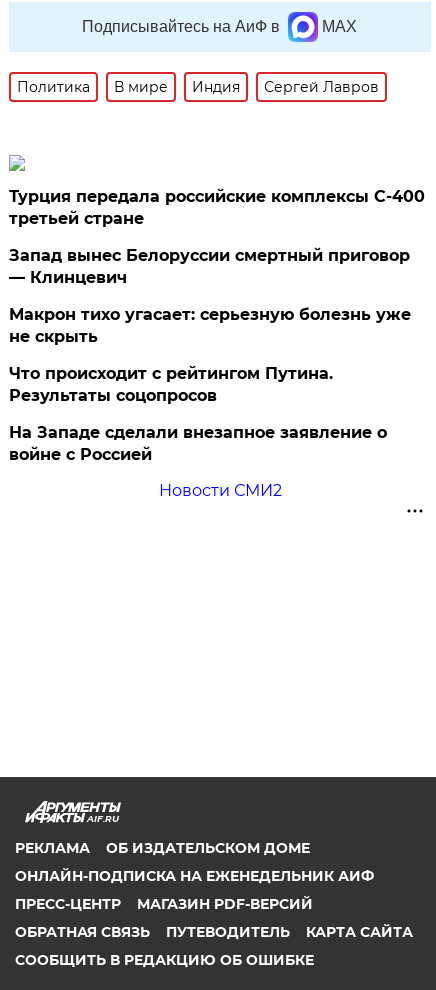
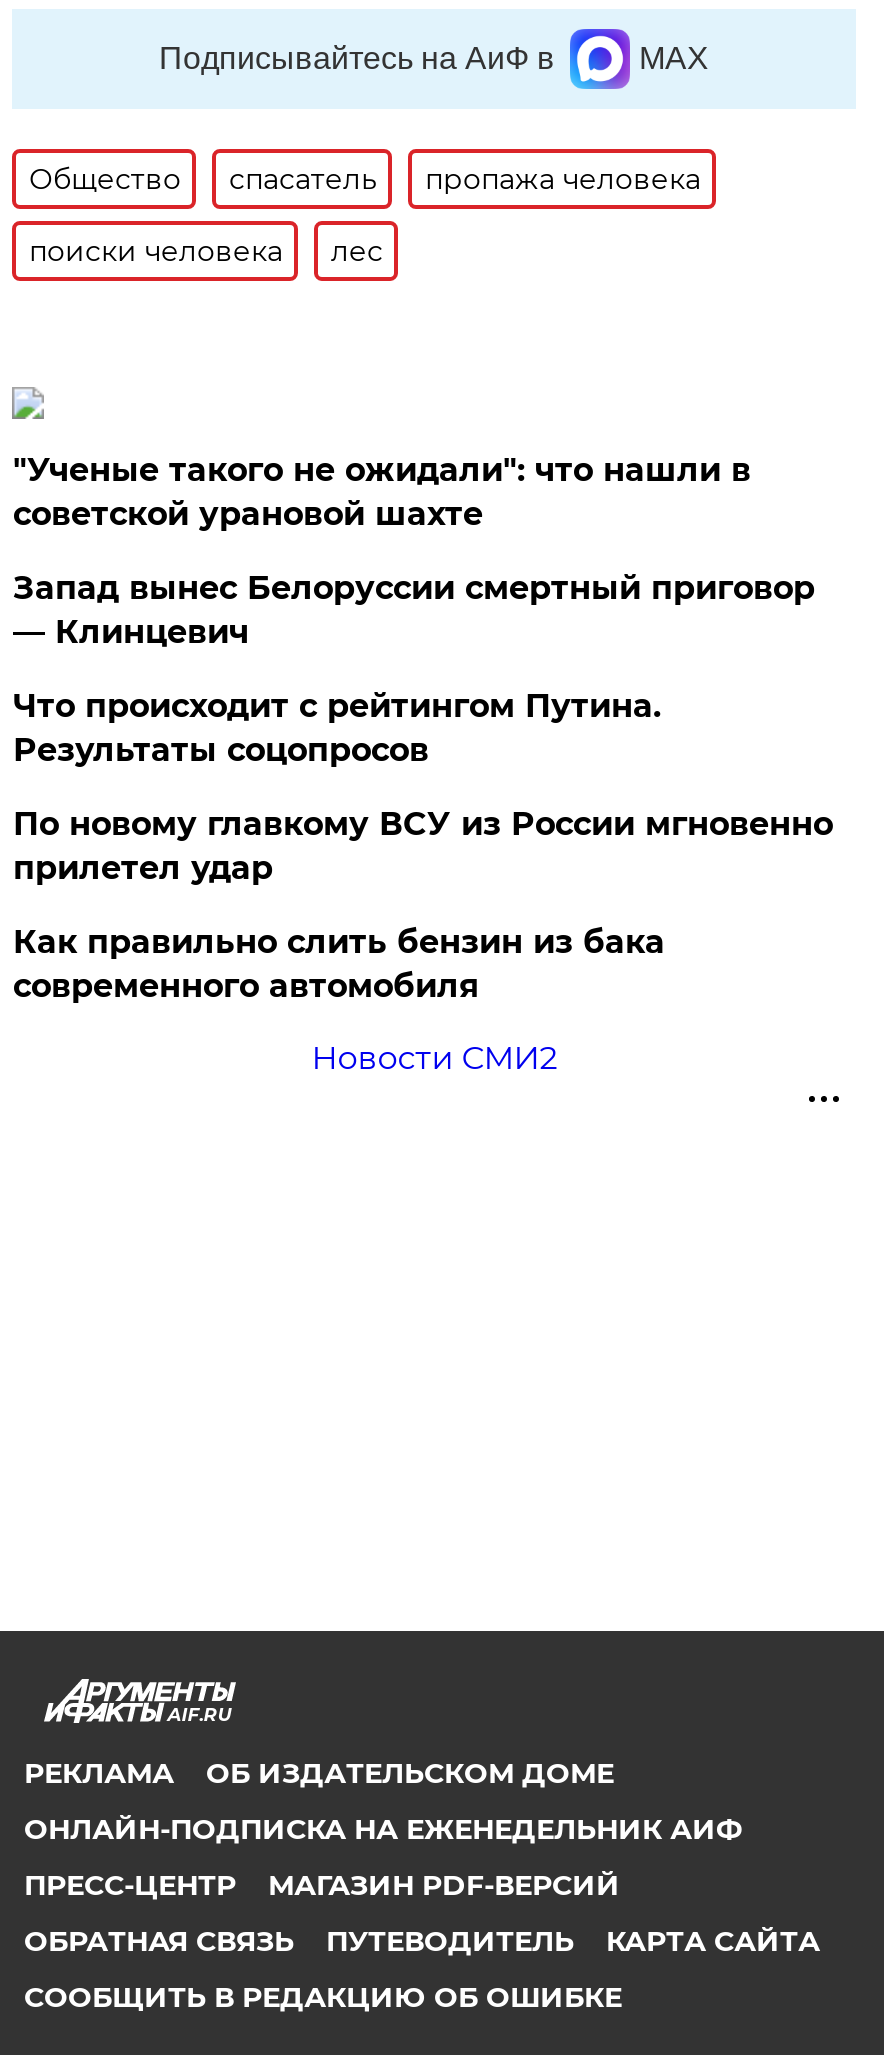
[17,78,379,96] Политика | В мире | Индия | Сергей Лавров -> [29,162,701,270] Общество | спасатель | пропажа человека | поиски человека | лес
[9,187,425,228] Турция передала российские комплексы С-400 | третьей стране -> [13,452,751,534] "Ученые такого не ожидали": что нашли в | советской урановой шахте
[9,305,411,346] Макрон тихо угасает: серьезную болезнь уже | не скрыть -> none
moved [9,364,333,405] -> [13,688,661,770]: Что происходит с рейтингом Путина. | Результаты соцопросов
[9,423,387,464] На Западе сделали внезапное заявление о | войне с Россией -> [13,806,833,1006] По новому главкому ВСУ из России мгновенно | прилетел удар | Как правильно слить бензин из бака | современного автомобиля

